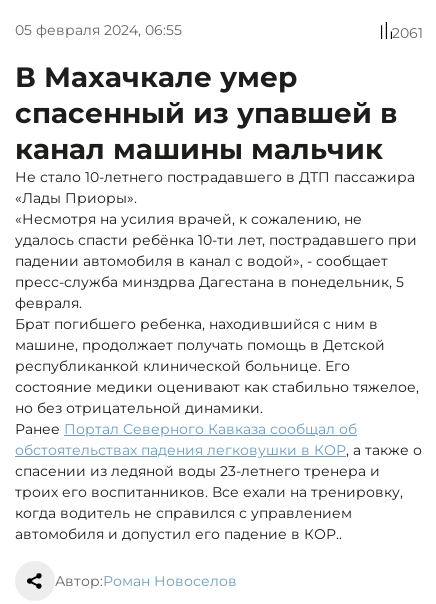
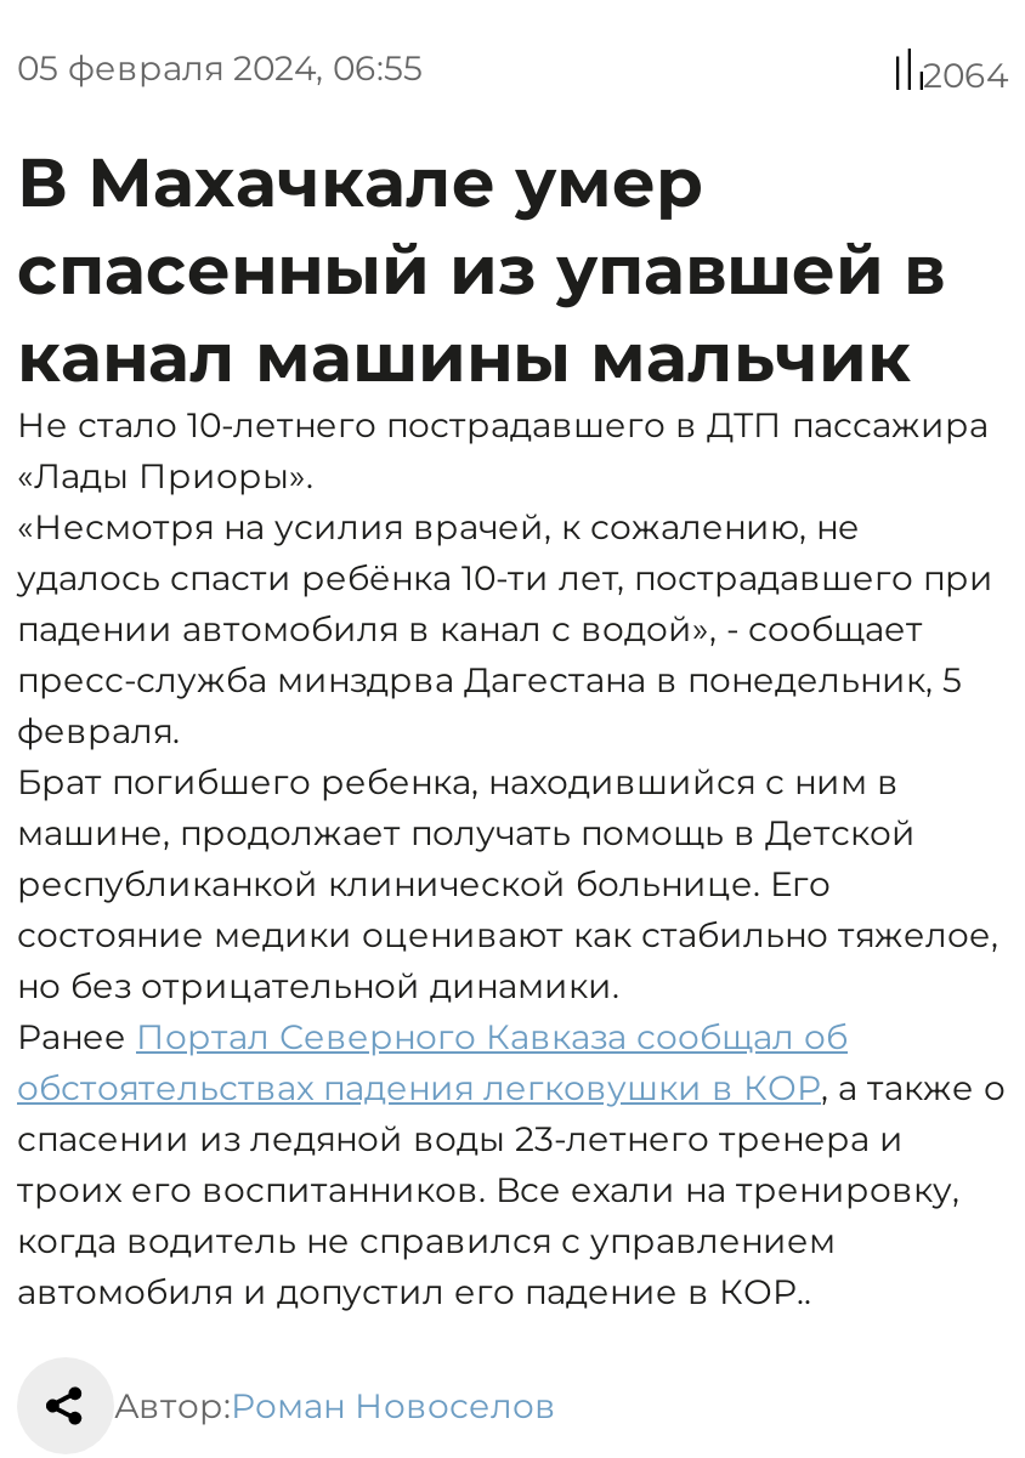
[392,24,423,42] 2061 -> [923,53,1008,96] 2064

